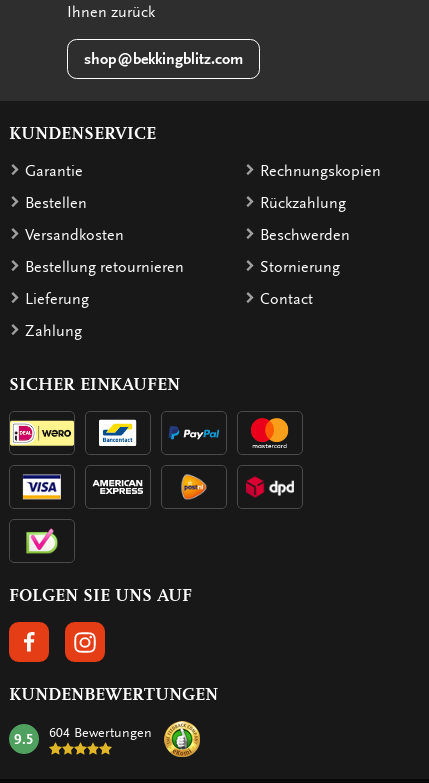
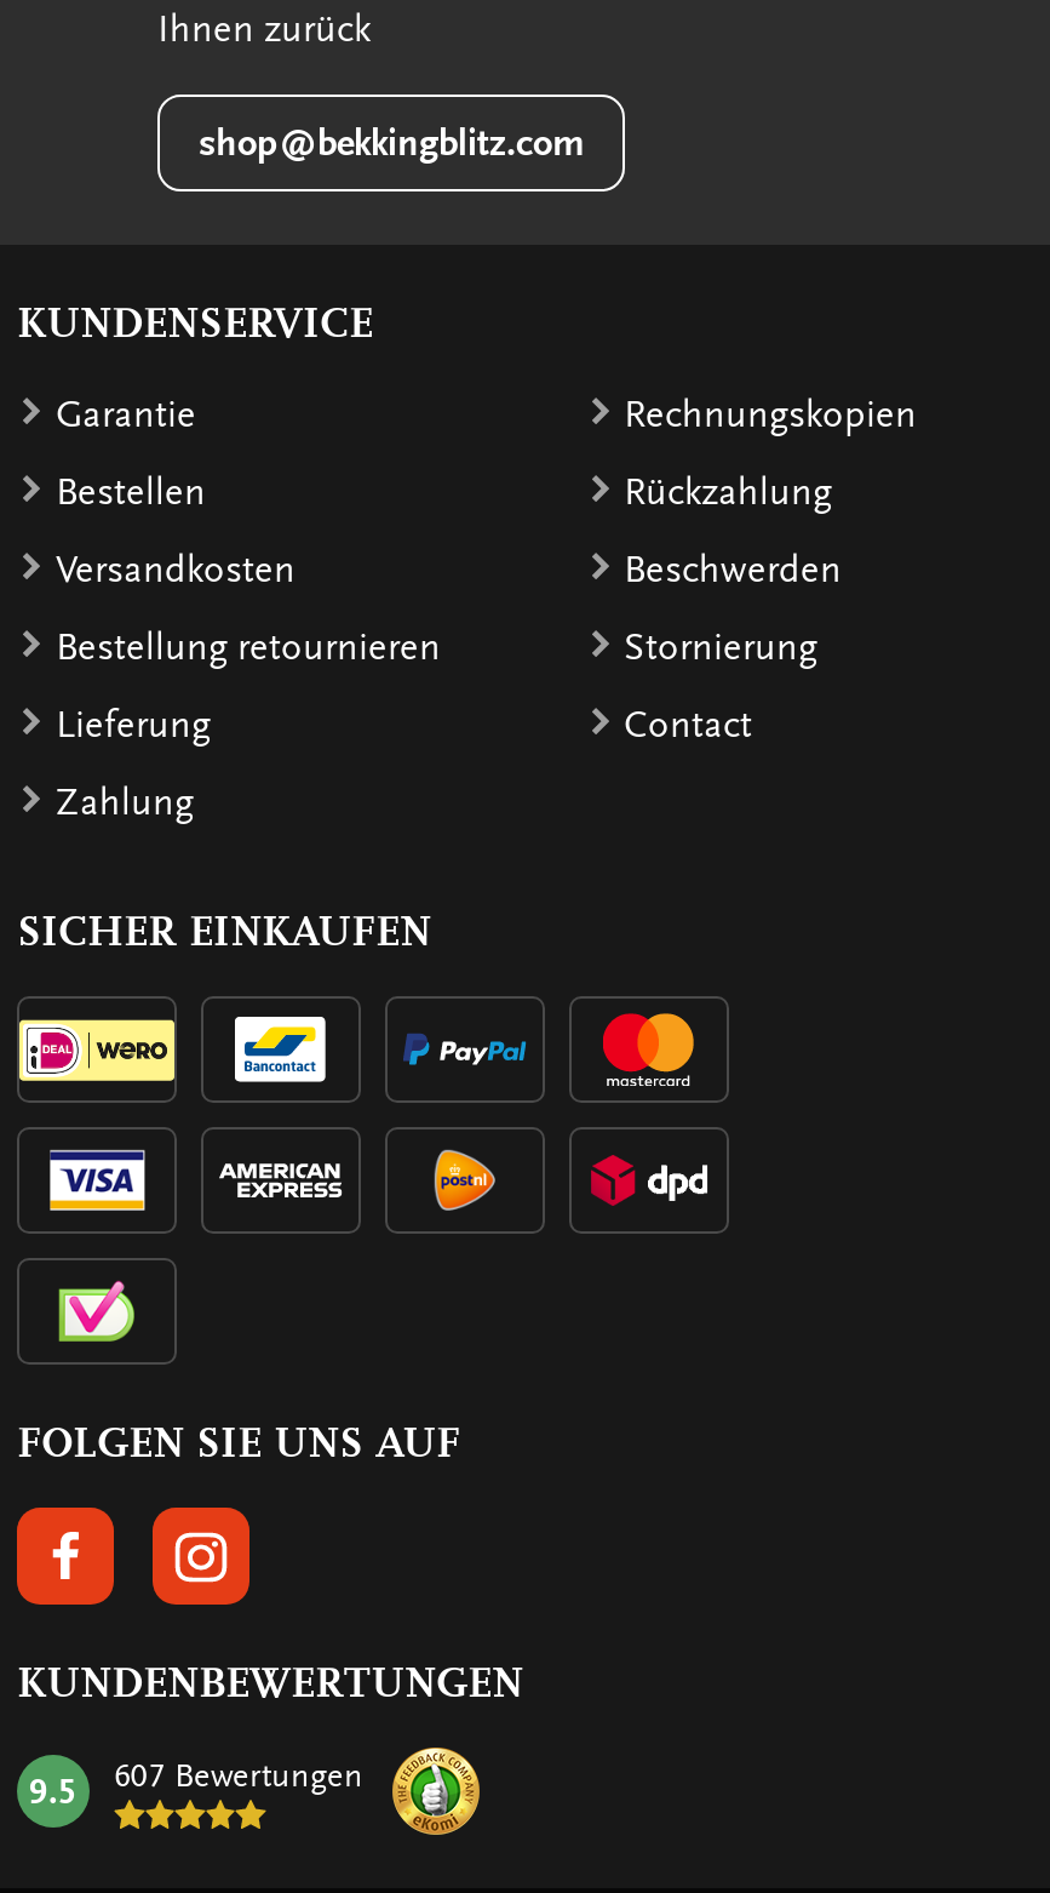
[14,725,152,748] 9.5 604 Bewertungen -> [29,1757,363,1813] 9.5 607 Bewertungen

